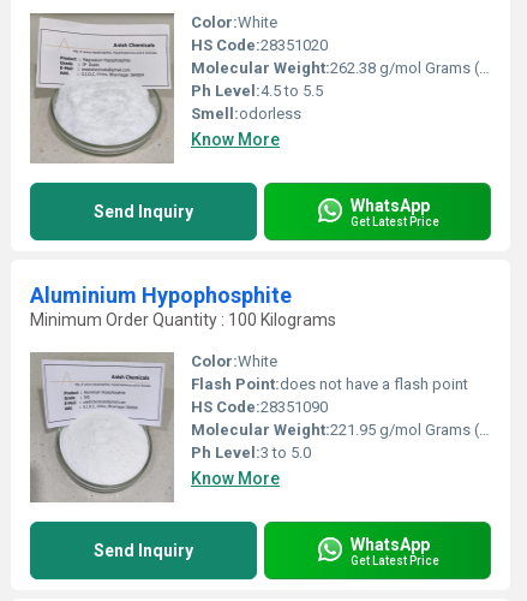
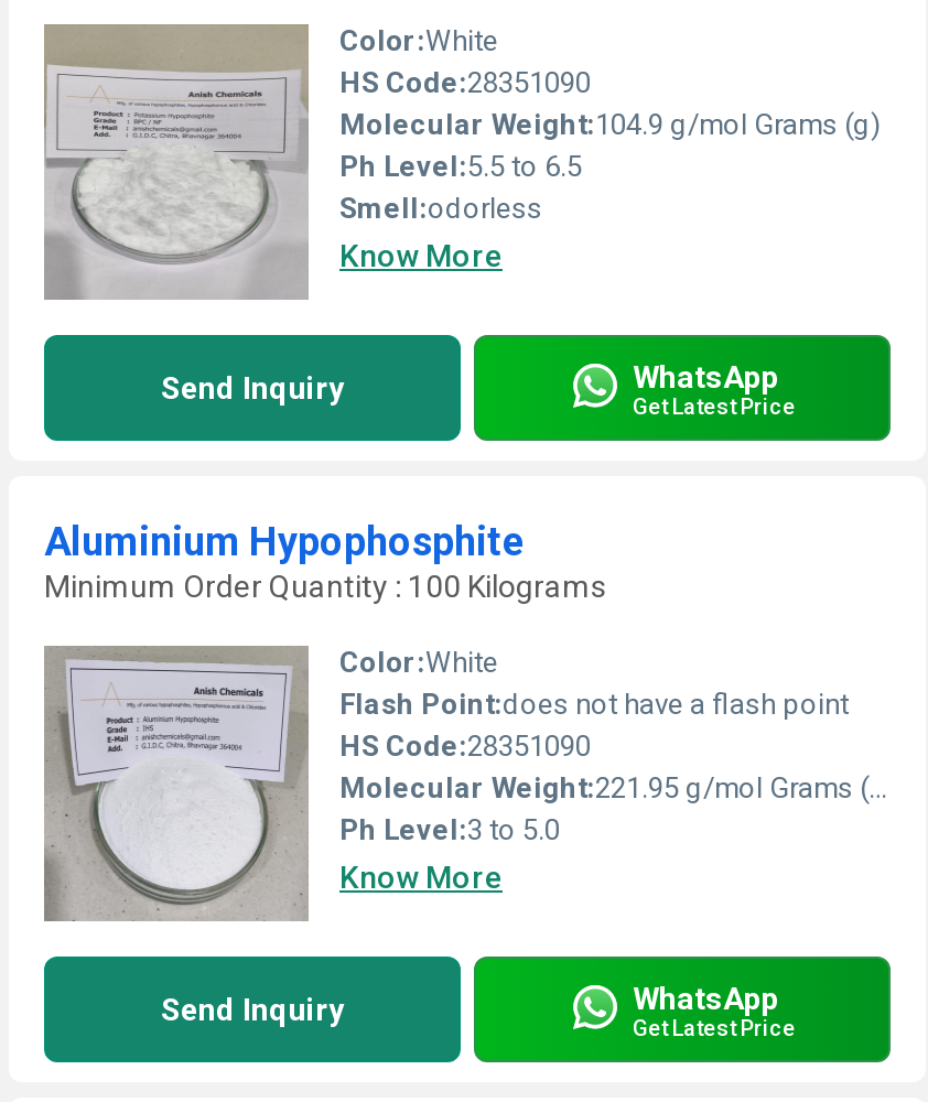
[31,14,328,157] [image] | HS Code:28351020 -> [48,35,591,287] [image] | HS Code:28351090
[191,59,479,77] Molecular Weight:262.38 g/mol Grams (g) -> [339,108,882,141] Molecular Weight:104.9 g/mol Grams (g)
[191,82,323,100] Ph Level:4.5 to 5.5 -> [339,150,582,183] Ph Level:5.5 to 6.5

